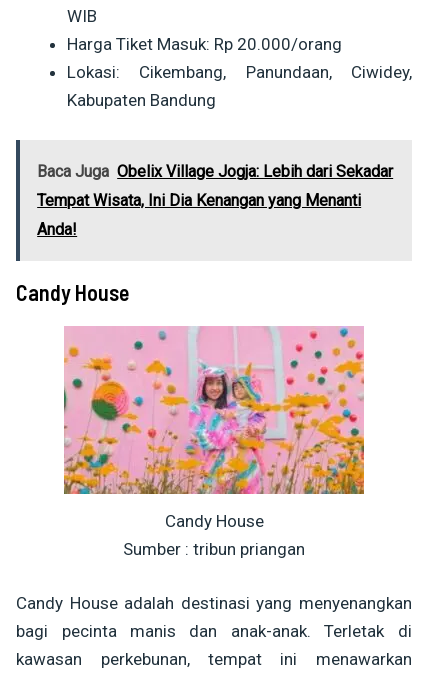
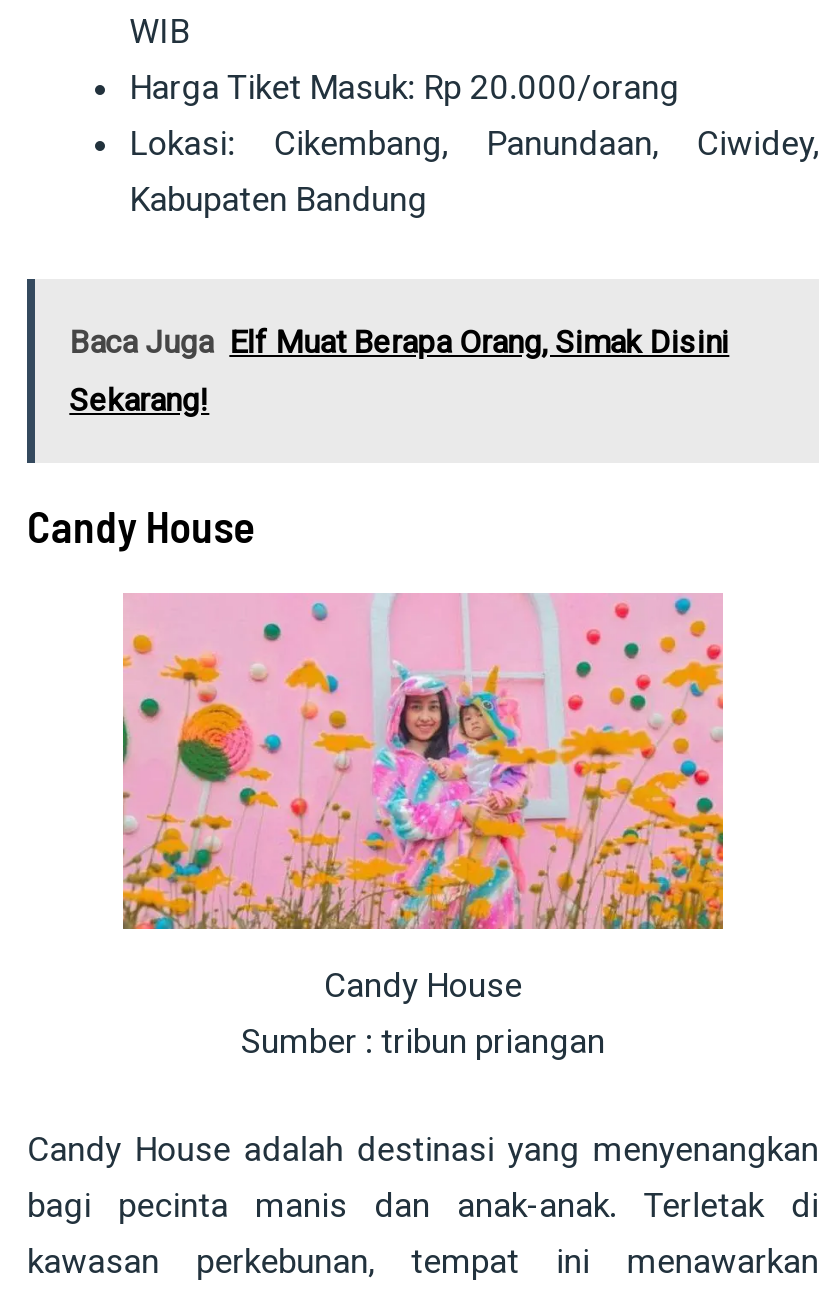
[37,161,393,238] Baca Juga Obelix Village Jogja: Lebih dari Sekadar | Tempat Wisata, Ini Dia Kenangan yang Menanti | Anda! -> [69,323,729,419] Baca Juga Elf Muat Berapa Orang, Simak Disini | Sekarang!

